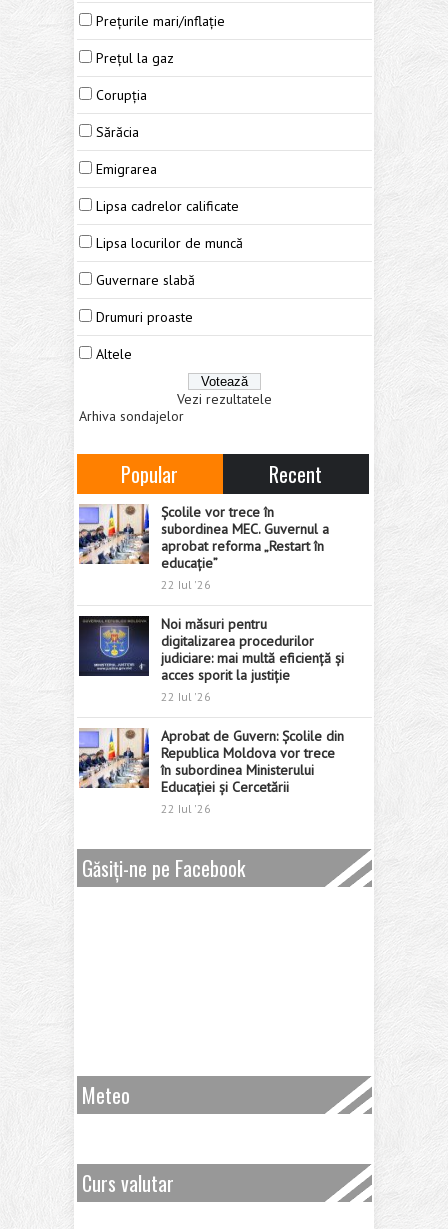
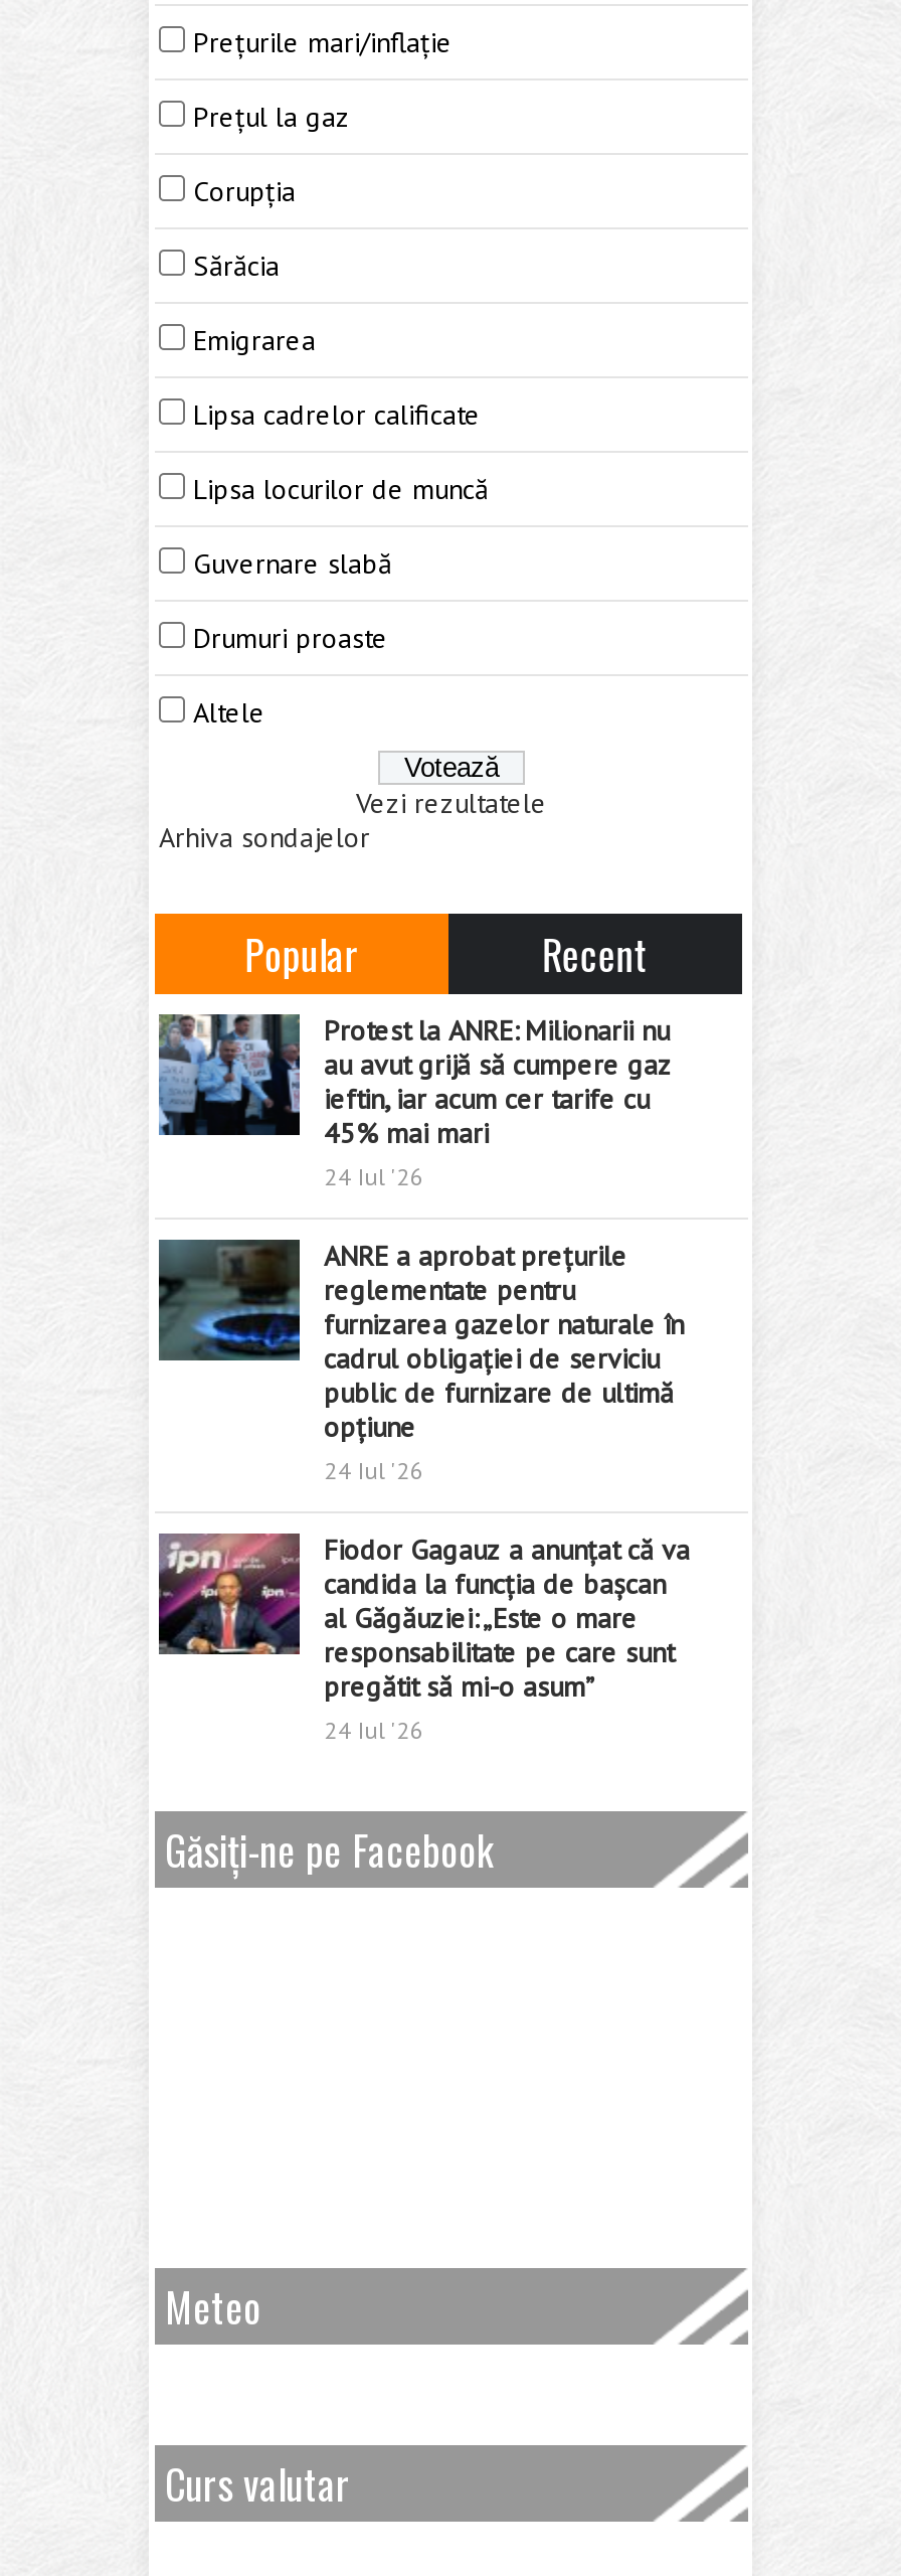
[78,503,329,592] [image] | Școlile vor trece în | subordinea MEC. Guvernul a | aprobat reforma „Restart în | educație” | 22 Iul '26 -> [157,1012,672,1192] [image] | Protest la ANRE: Milionarii nu | au avut grijă să cumpere gaz | ieftin, iar acum cer tarife cu | 45% mai mari | 24 Iul '26
[79,615,344,704] [image] | Noi măsuri pentru | digitalizarea procedurilor | judiciare: mai multă eficiență și | acces sporit la justiție | 22 Iul '26 -> [159,1238,684,1486] [image] | ANRE a aprobat prețurile | reglementate pentru | furnizarea gazelor naturale în | cadrul obligației de serviciu | public de furnizare de ultimă | opțiune | 24 Iul '26
[78,727,344,816] [image] | Aprobat de Guvern: Școlile din | Republica Moldova vor trece | în subordinea Ministerului | Educației și Cercetării | 22 Iul '26 -> [157,1532,690,1745] [image] | Fiodor Gagauz a anunțat că va | candida la funcția de bașcan | al Găgăuziei: „Este o mare | responsabilitate pe care sunt | pregătit să mi-o asum” | 24 Iul '26

